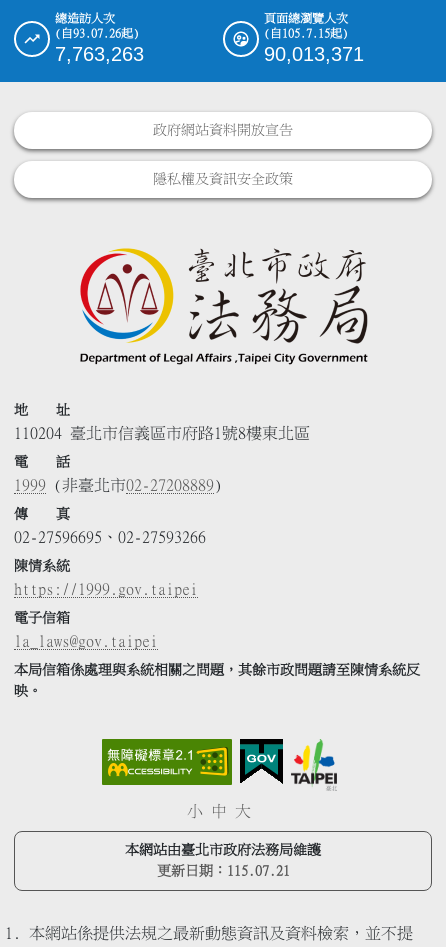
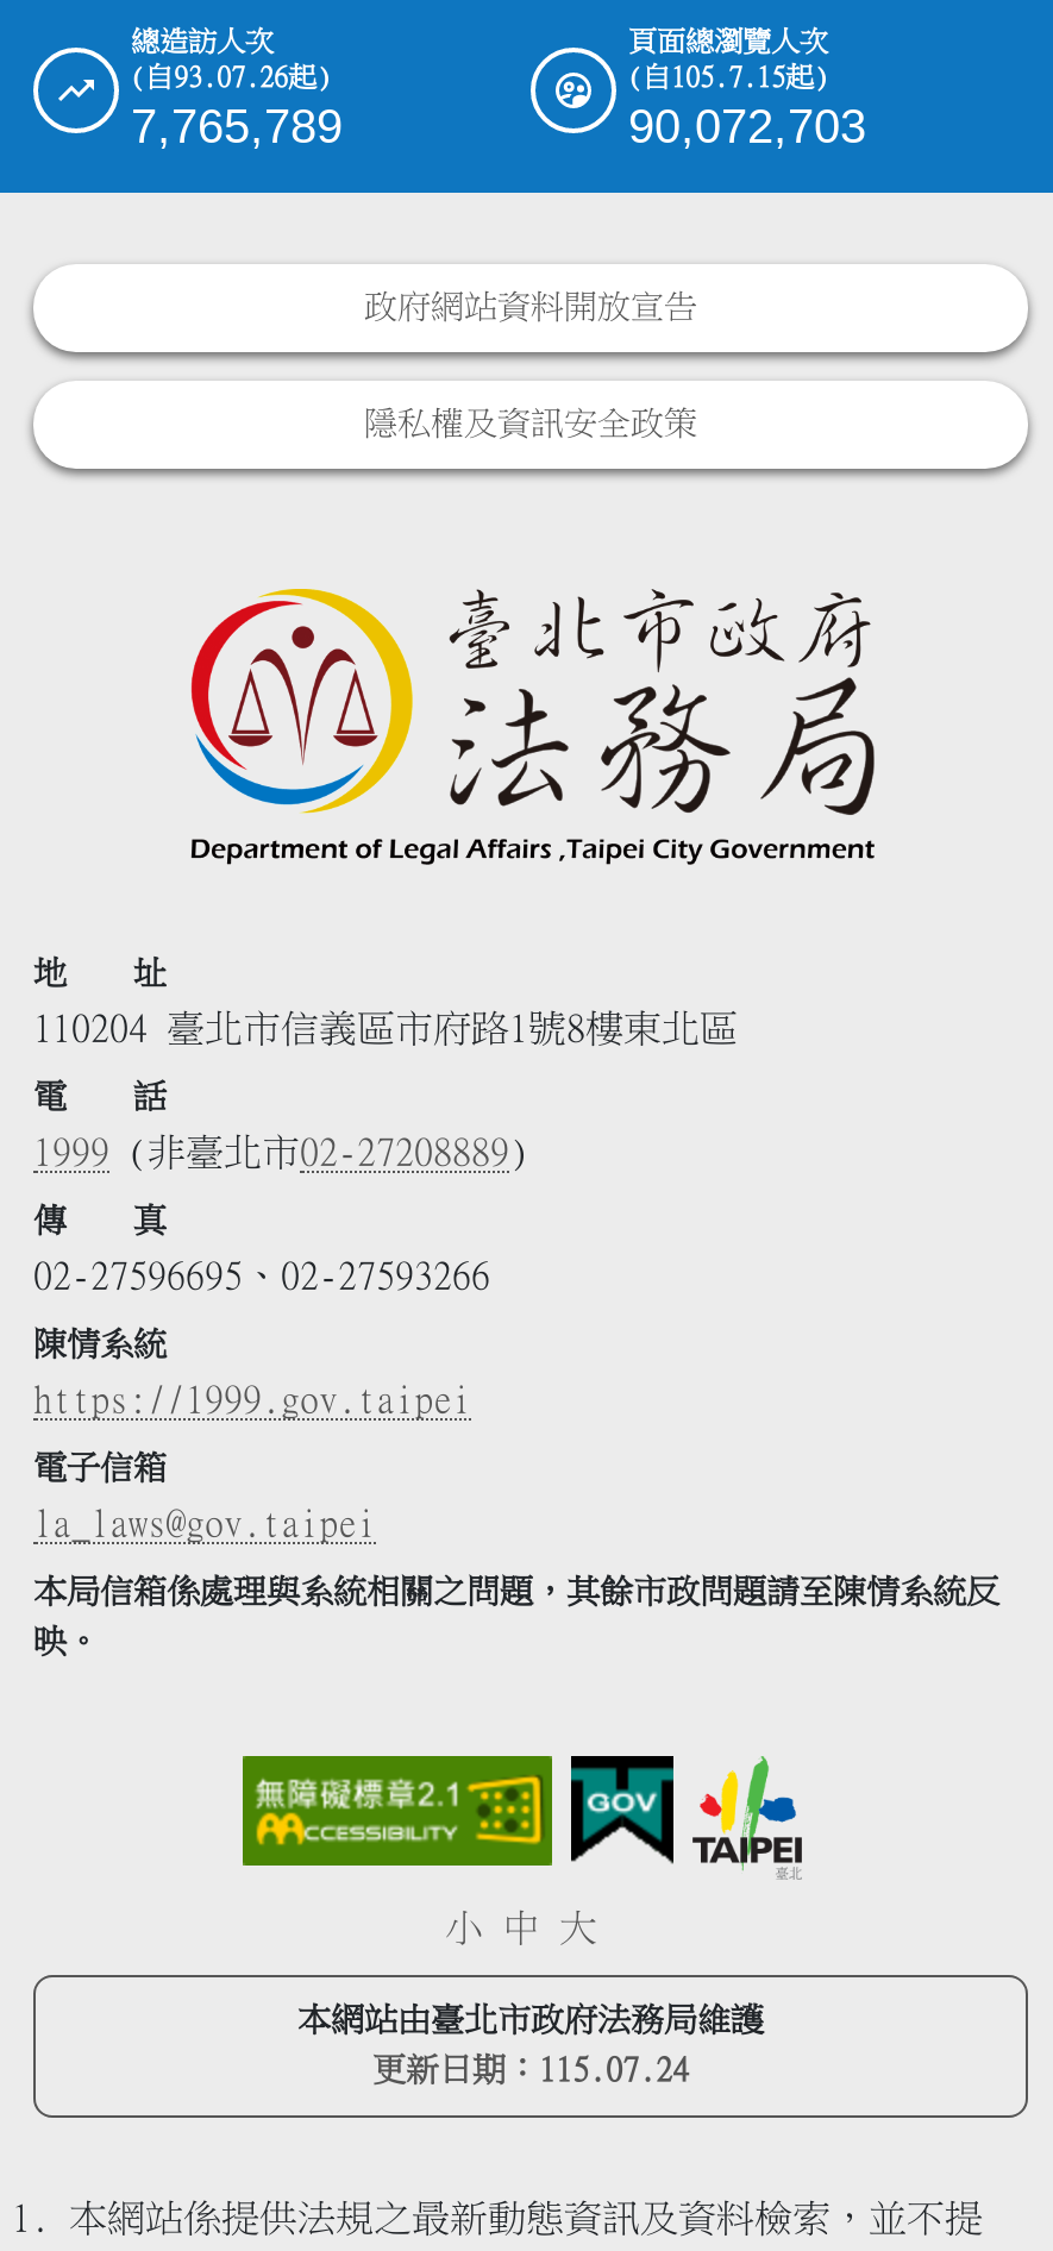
[55,43,144,65] 7,763,263 -> [131,99,343,152] 7,765,789
[264,43,364,65] 90,013,371 -> [628,99,866,152] 90,072,703
[156,864,289,878] 更新日期：115.07.21 -> [372,2054,689,2087] 更新日期：115.07.24

